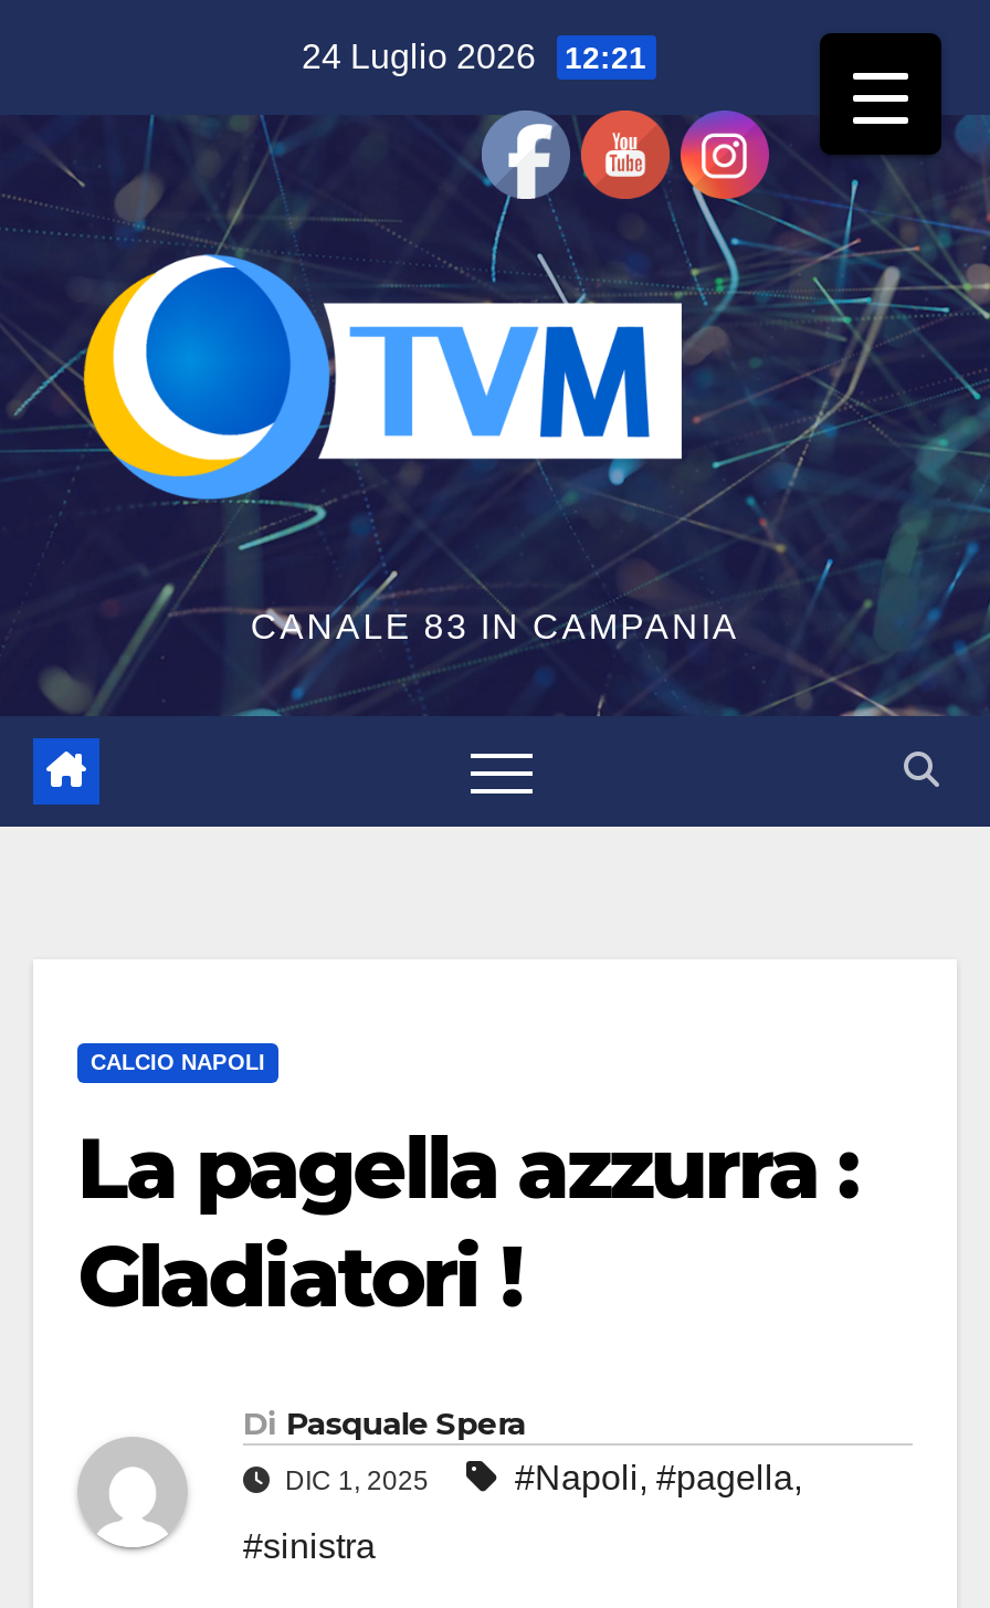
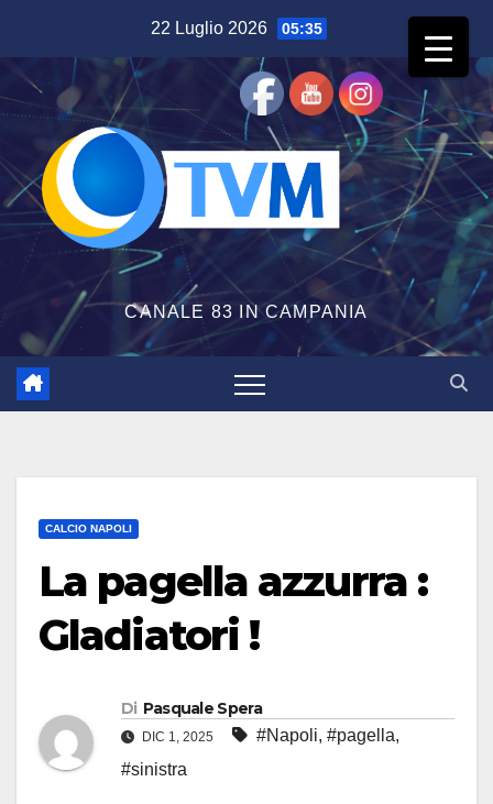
[302,38,646,75] 24 Luglio 2026 12:21 -> [150,19,322,37] 22 Luglio 2026 05:35
[482,108,771,232] [image] -> [239,55,384,117] [image]

